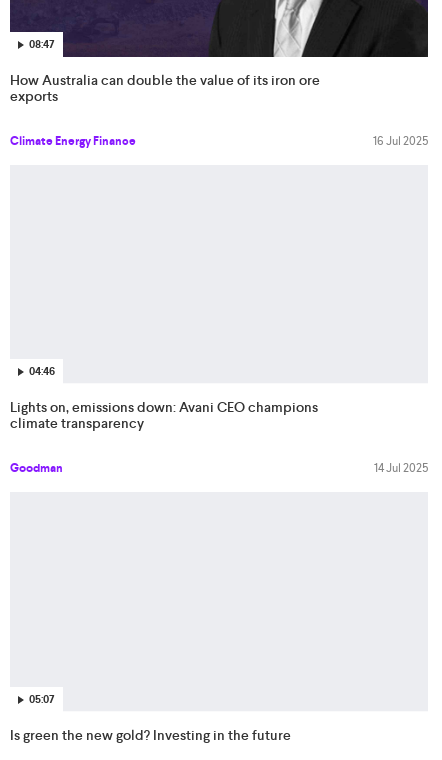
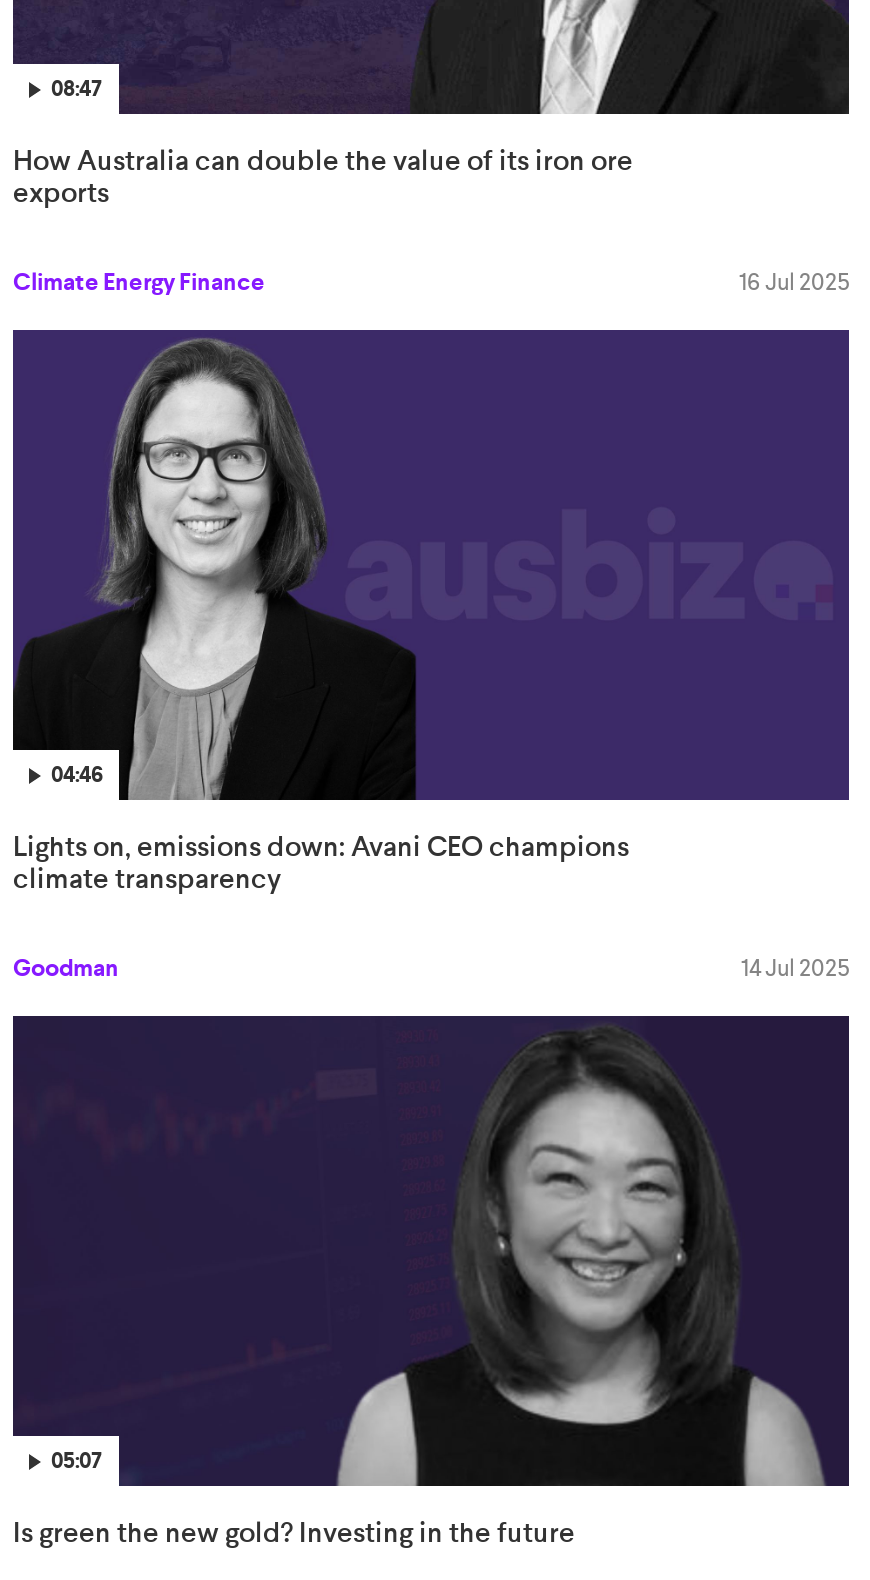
none -> [11,328,851,802] [image]
none -> [11,1014,851,1488] [image]

